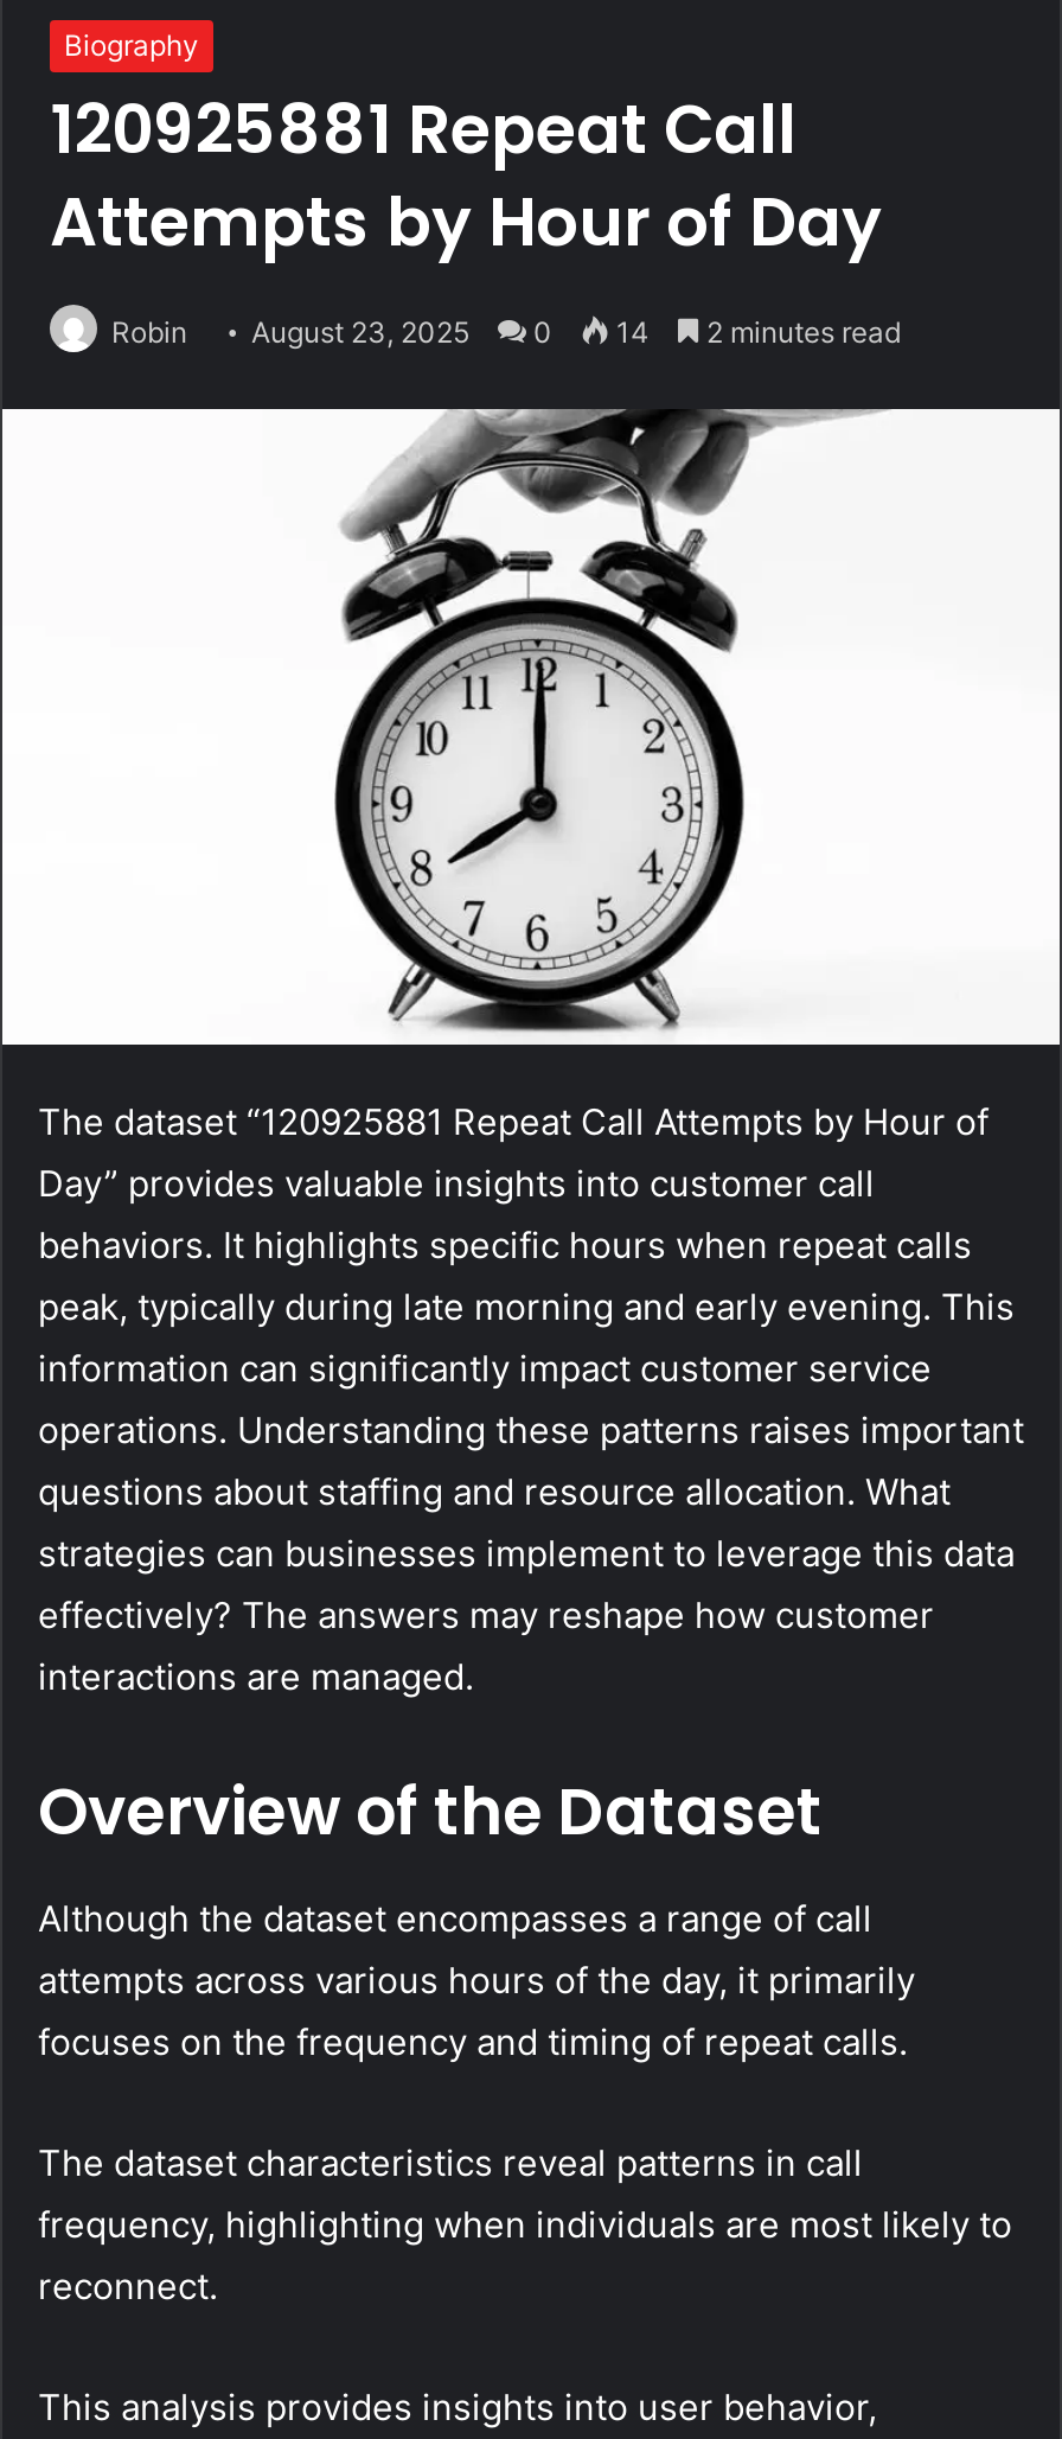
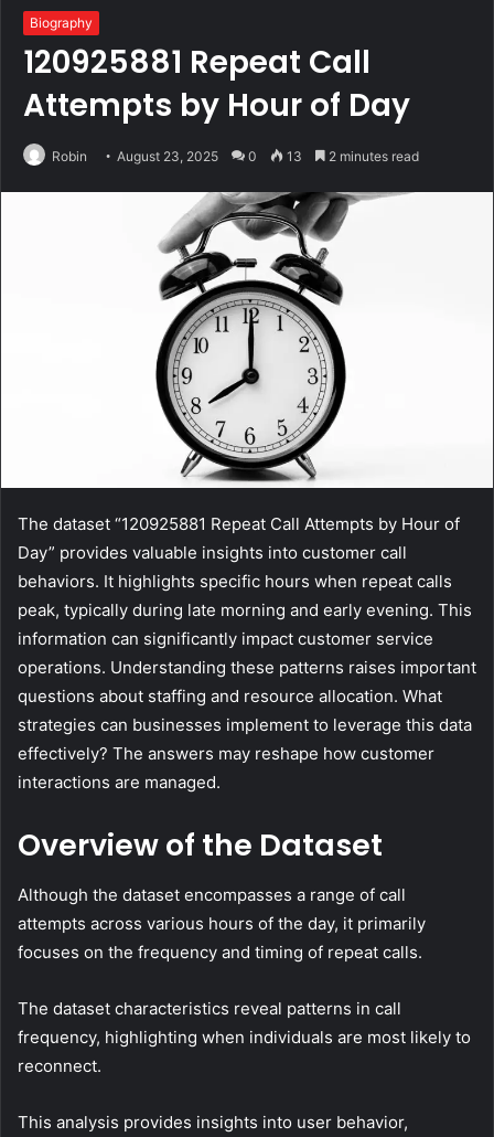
[111,313,901,349] Robin August 23, 2025 0 14 2 minutes read -> [52,147,419,164] Robin August 23, 2025 0 13 2 minutes read

